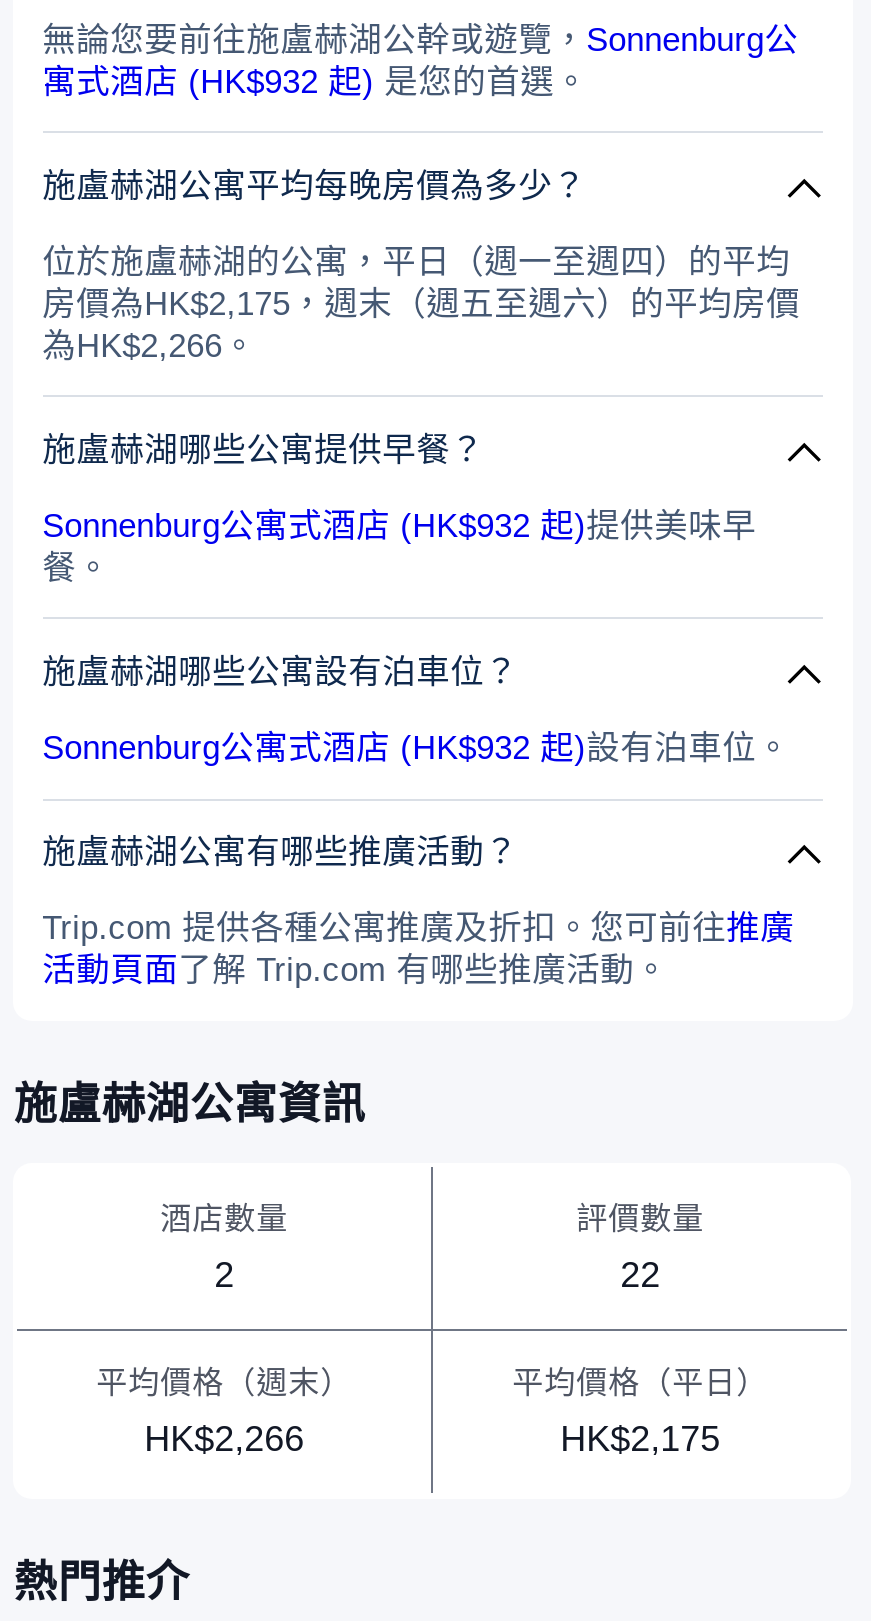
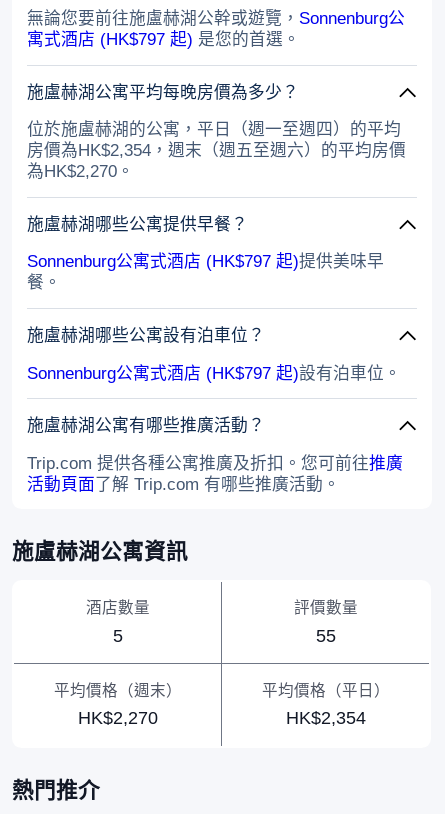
[42,63,588,101] 寓式酒店 (HK$932 起)是您的首選。 -> [27,30,300,49] 寓式酒店 (HK$797 起)是您的首選。
[42,285,800,323] 房價為HK$2,175，週末（週五至週六）的平均房價 -> [27,141,406,160] 房價為HK$2,354，週末（週五至週六）的平均房價
[42,327,256,365] 為HK$2,266。 -> [27,162,134,181] 為HK$2,270。
[42,507,756,545] Sonnenburg公寓式酒店 (HK$932 起)提供美味早 -> [27,252,384,271] Sonnenburg公寓式酒店 (HK$797 起)提供美味早
[42,729,790,767] Sonnenburg公寓式酒店 (HK$932 起)設有泊車位。 -> [27,364,401,383] Sonnenburg公寓式酒店 (HK$797 起)設有泊車位。
[214,1254,234,1294] 2 -> [113,626,123,646] 5
[620,1254,660,1294] 22 -> [316,626,336,646] 55
[144,1419,304,1459] HK$2,266 -> [78,708,158,728] HK$2,270
[560,1419,720,1459] HK$2,175 -> [286,708,366,728] HK$2,354

